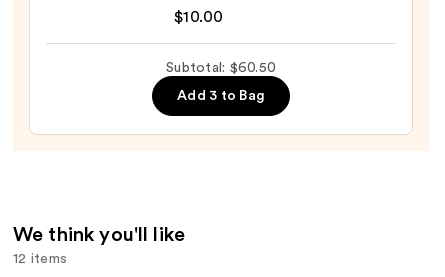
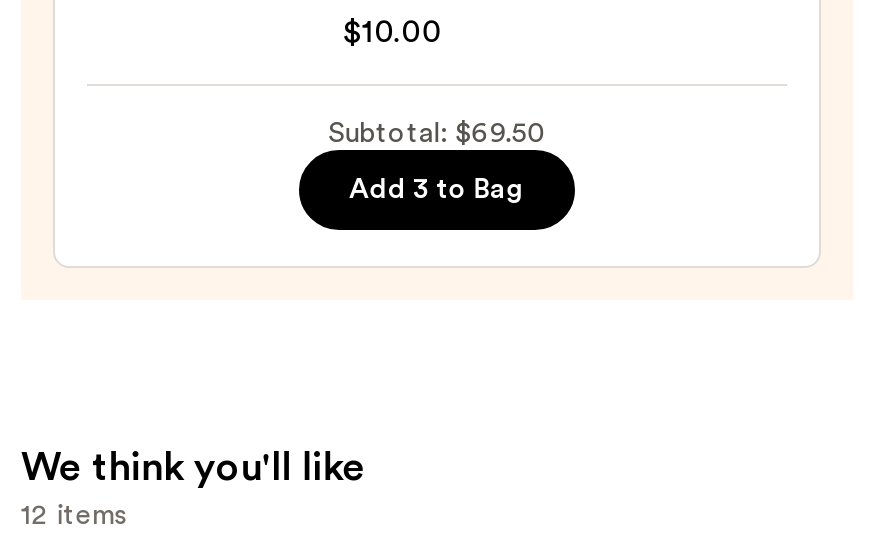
[166,61,276,75] Subtotal: $60.50 -> [328,120,546,148] Subtotal: $69.50

